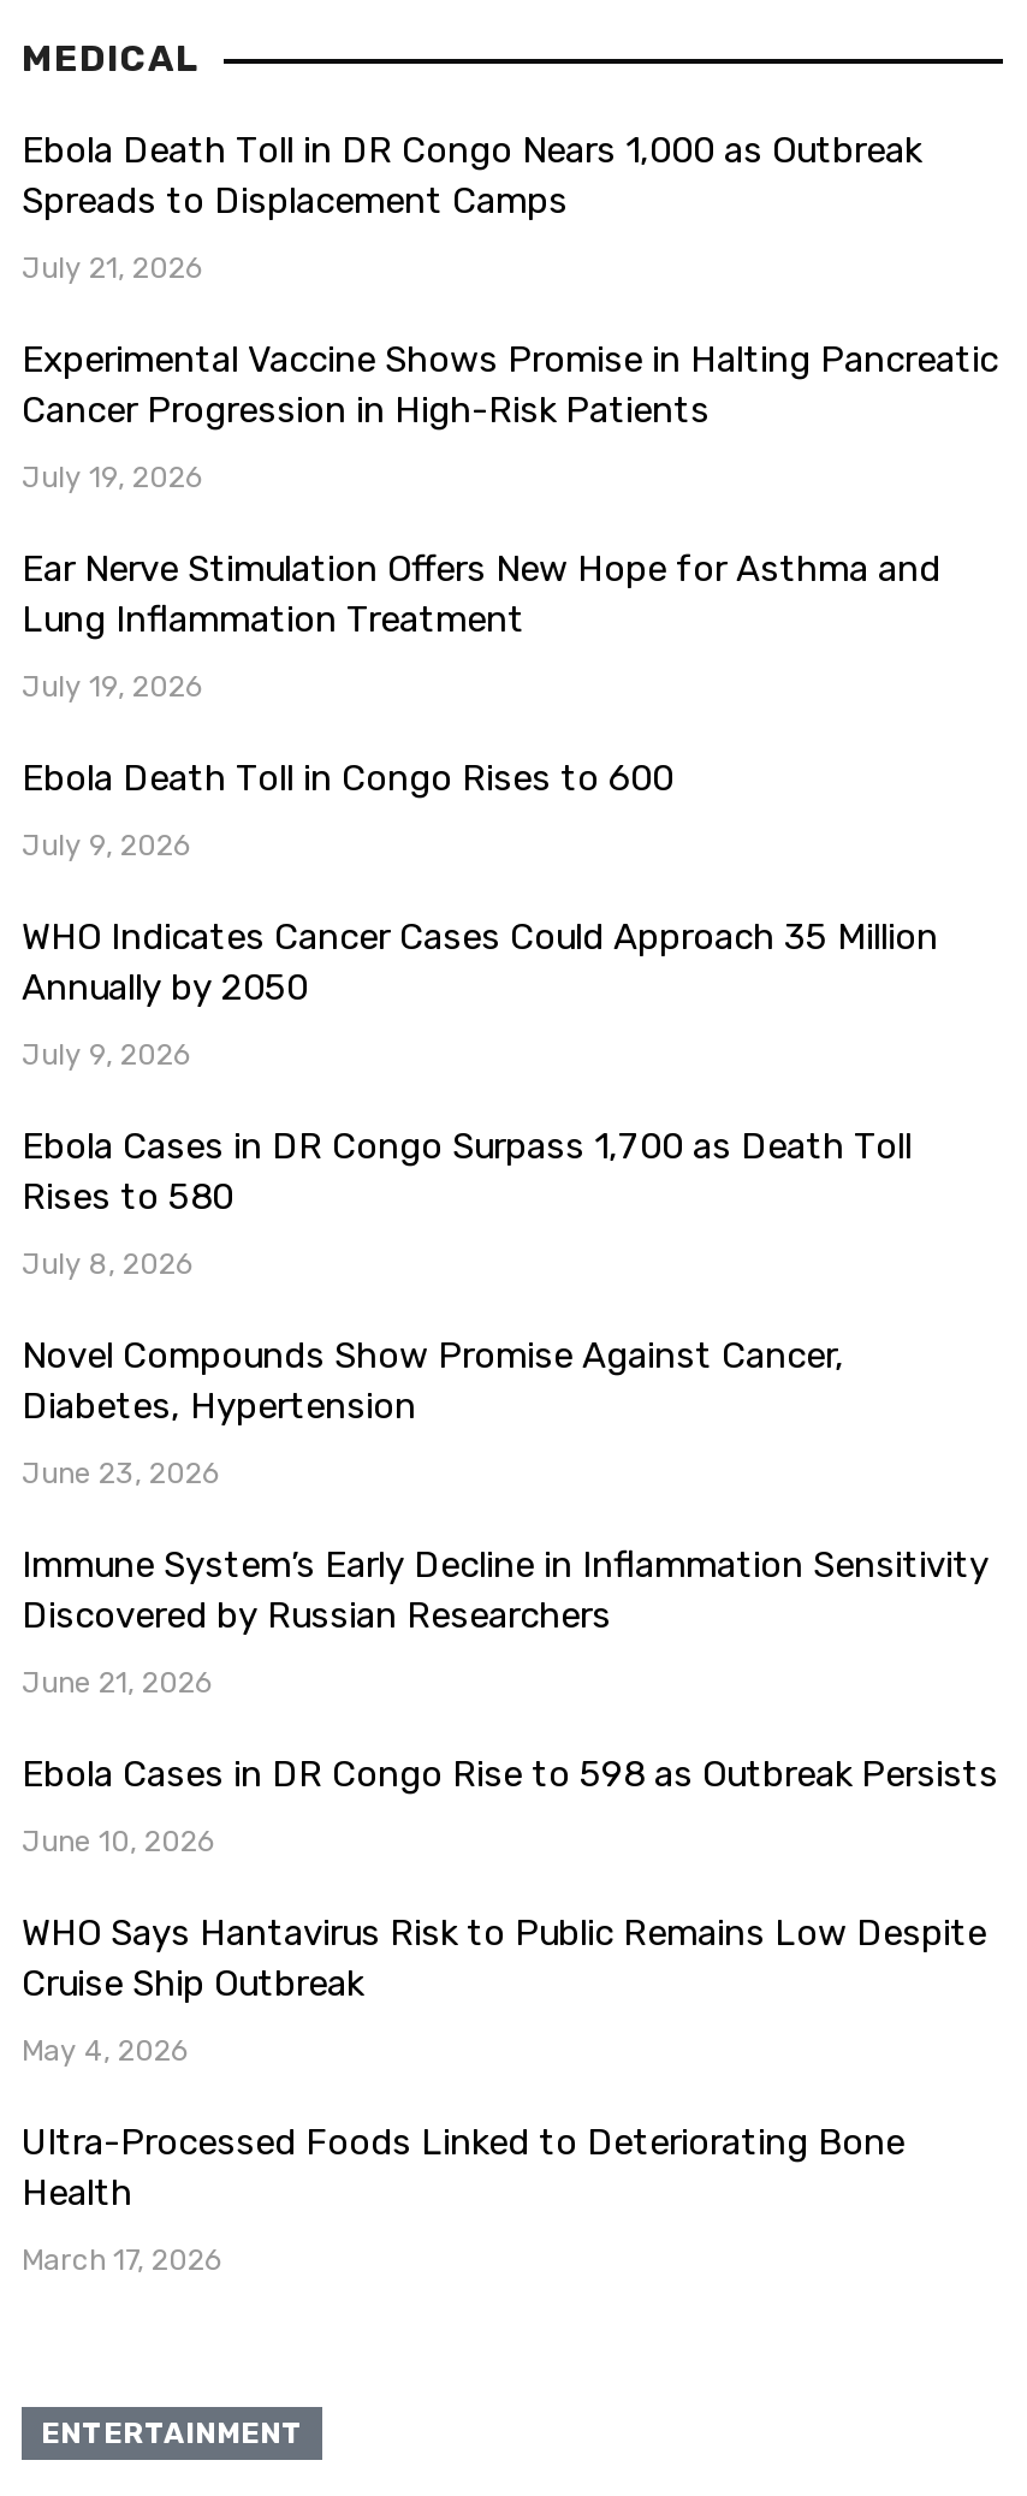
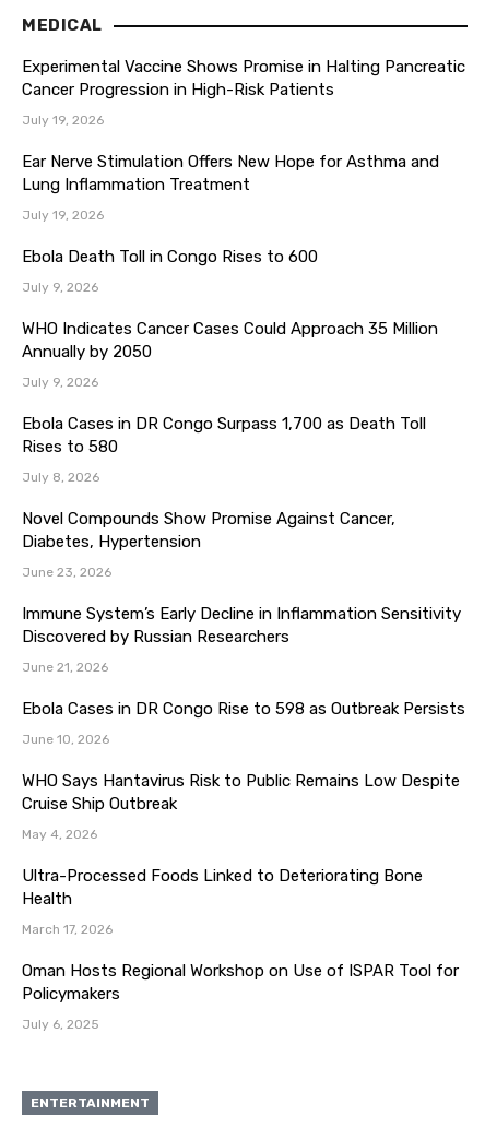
[22,129,921,285] Ebola Death Toll in DR Congo Nears 1,000 as Outbreak | Spreads to Displacement Camps | July 21, 2026 -> none
moved [22,338,998,2277] -> [22,57,465,937]: Experimental Vaccine Shows Promise in Halting Pancreatic | Cancer Progression in High-Risk Patients | July 19, 2026 | ... | Health | March 17, 2026
none -> [22,961,459,1032] Oman Hosts Regional Workshop on Use of ISPAR Tool for | Policymakers | July 6, 2025

